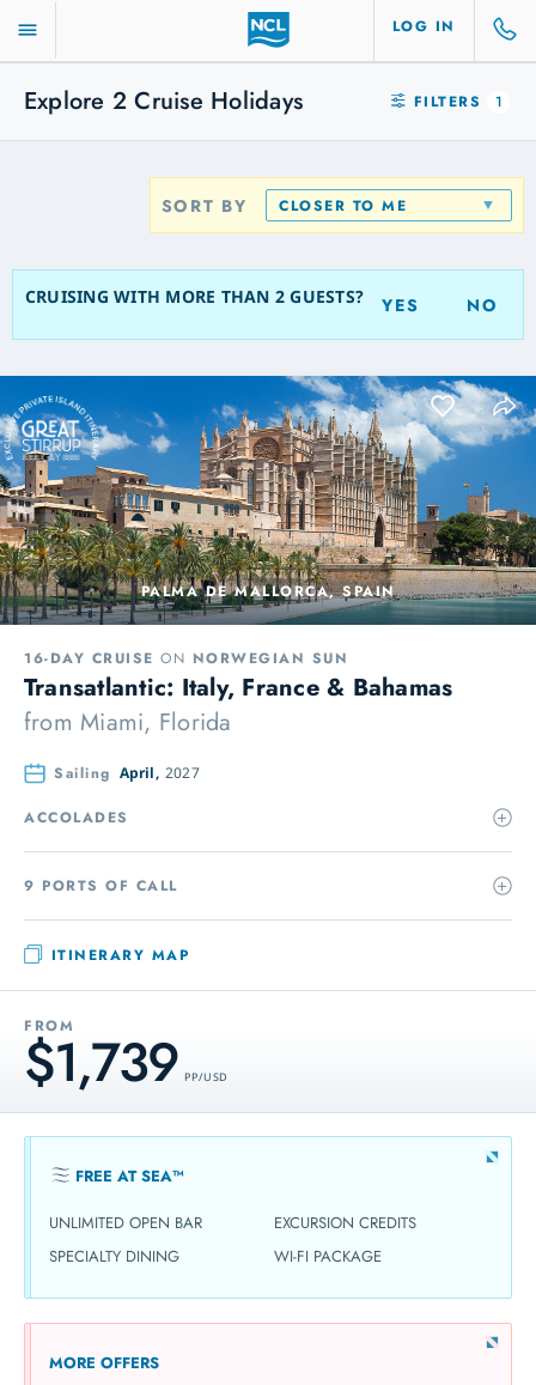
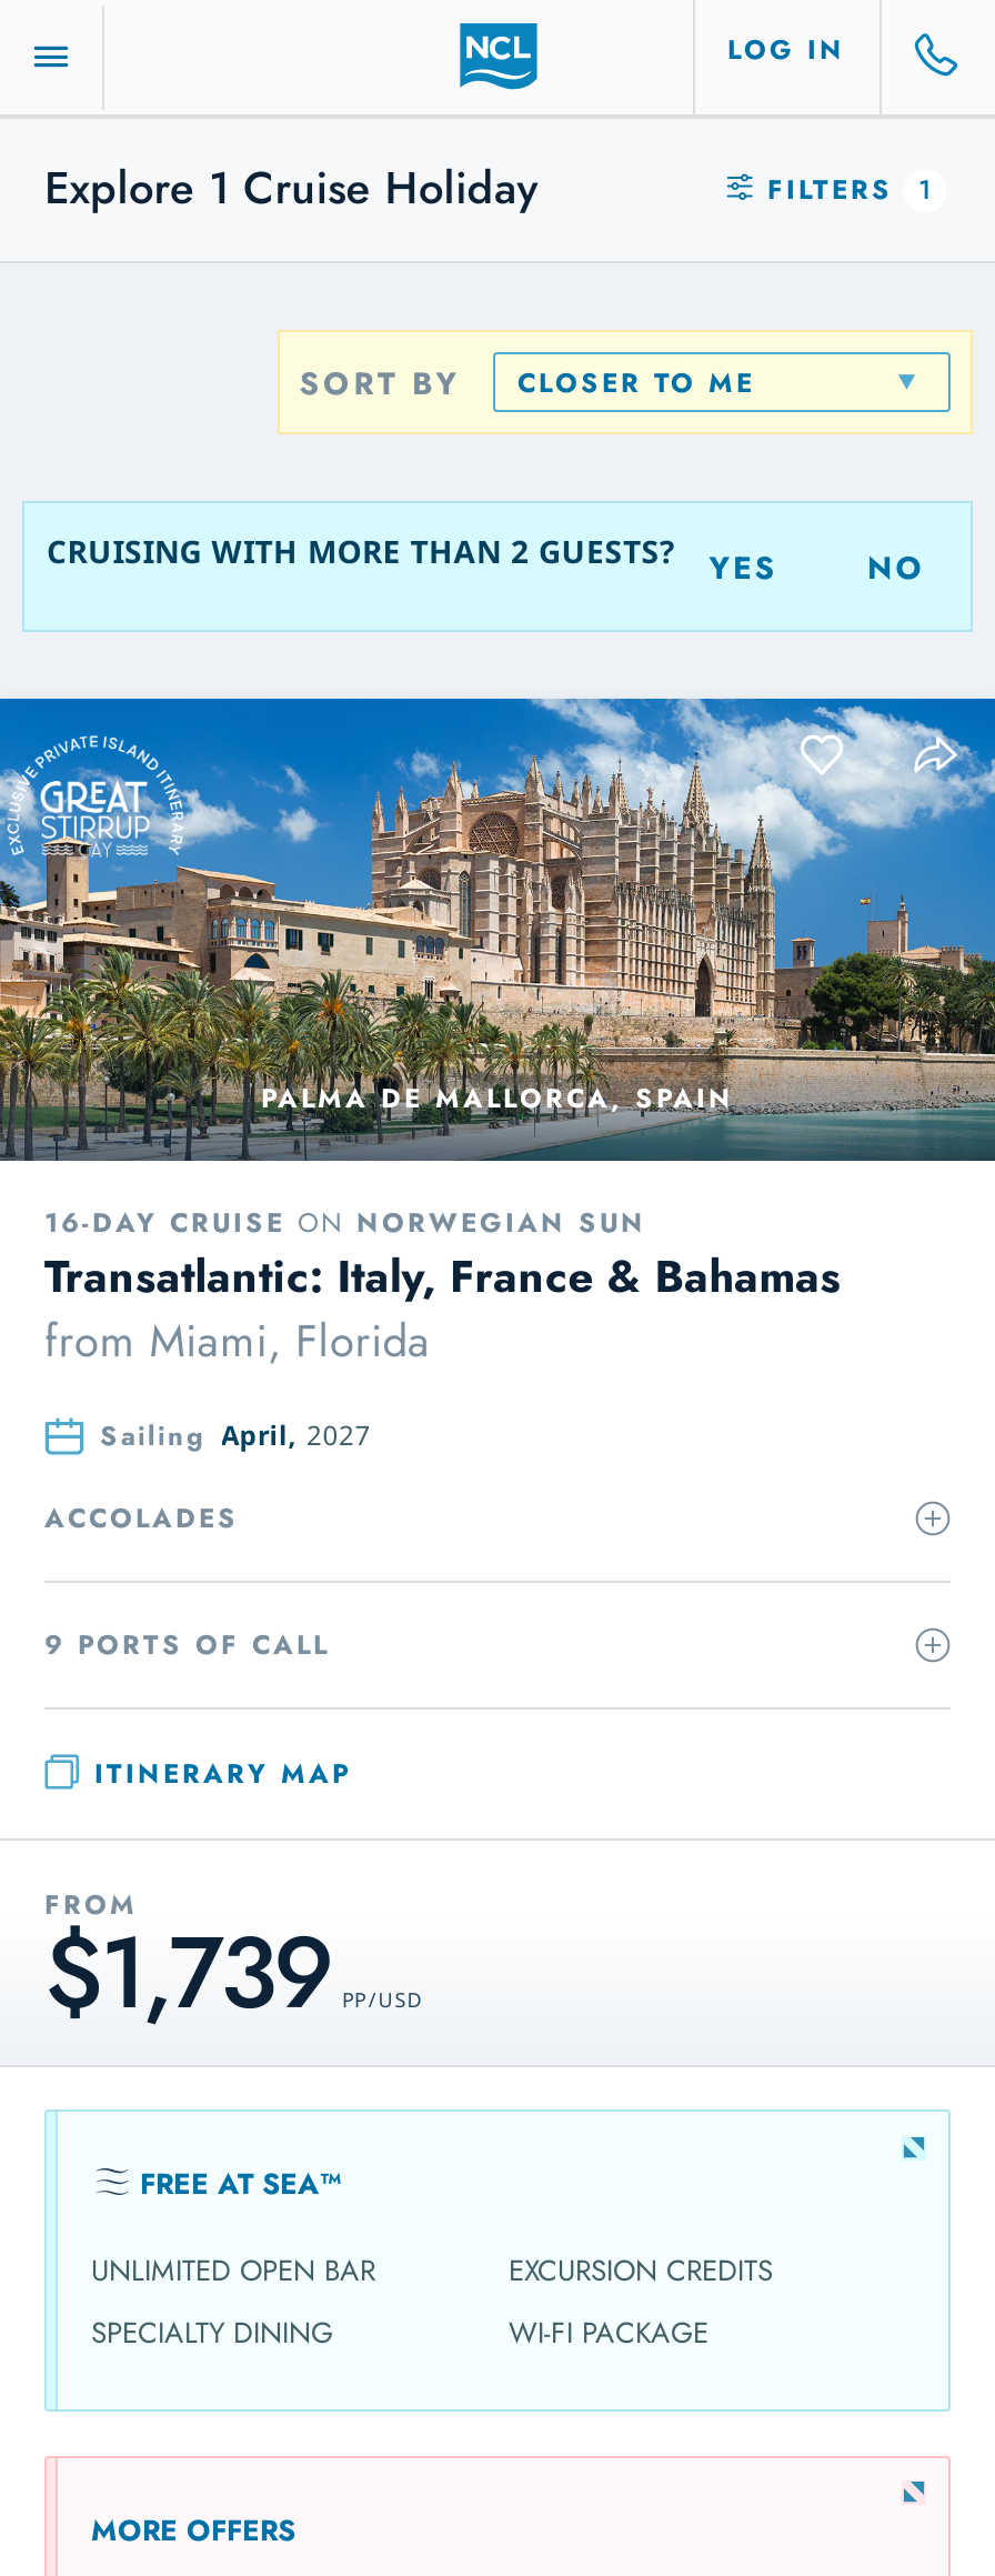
[24,84,303,119] Explore 2 Cruise Holidays -> [44,157,537,221] Explore 1 Cruise Holiday

